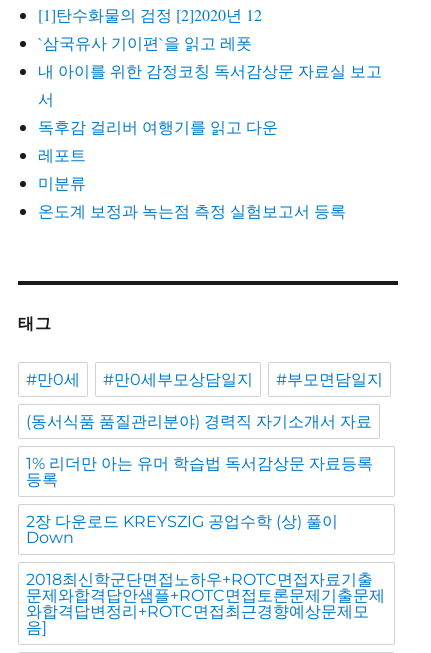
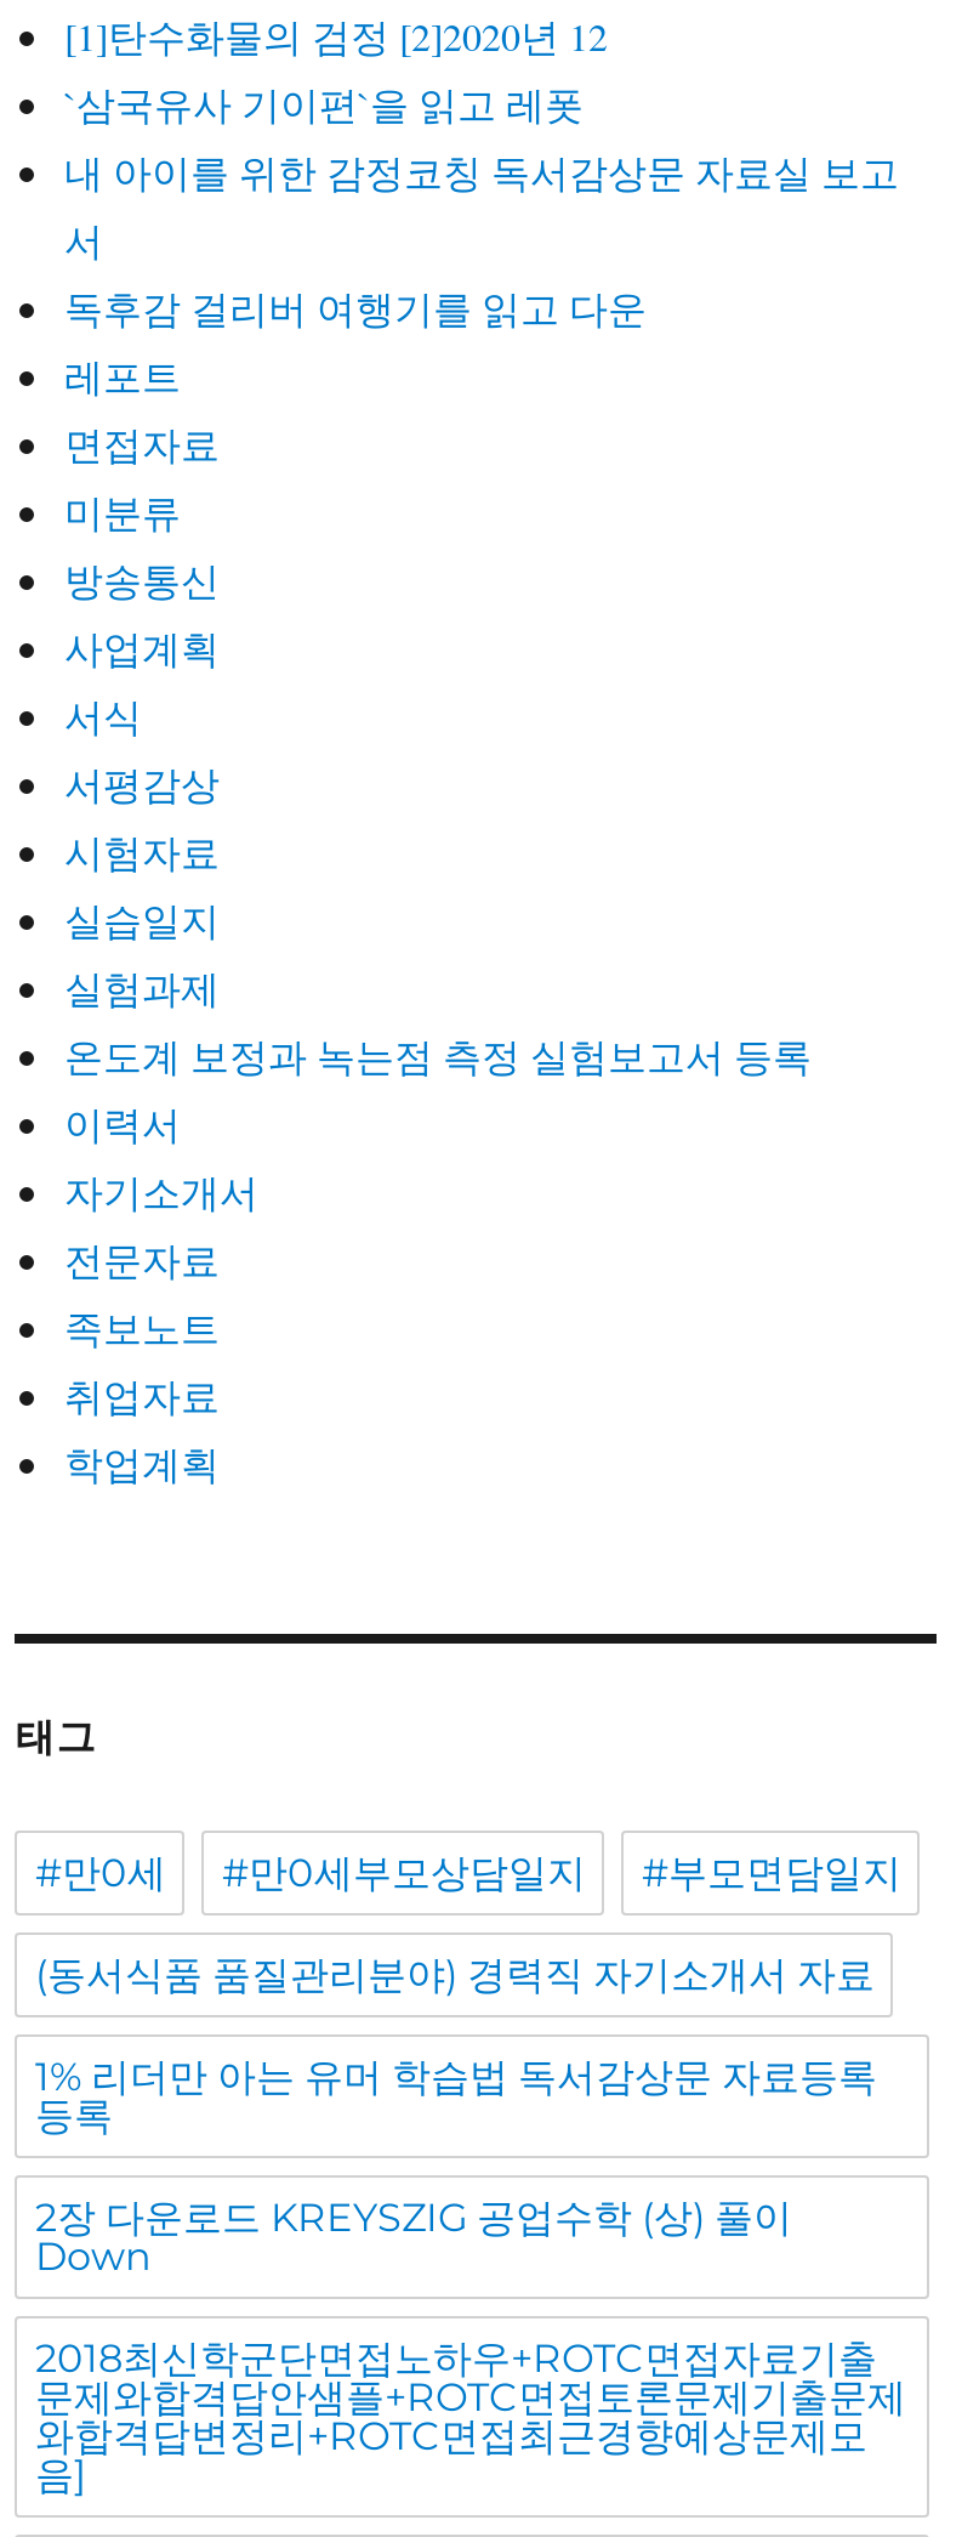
none -> [64,419,220,470] 면접자료
none -> [64,554,220,1013] 방송통신 | 사업계획 | 서식 | 서평감상 | 시험자료 | 실습일지 | 실험과제
none -> [64,1098,258,1489] 이력서 | 자기소개서 | 전문자료 | 족보노트 | 취업자료 | 학업계획

